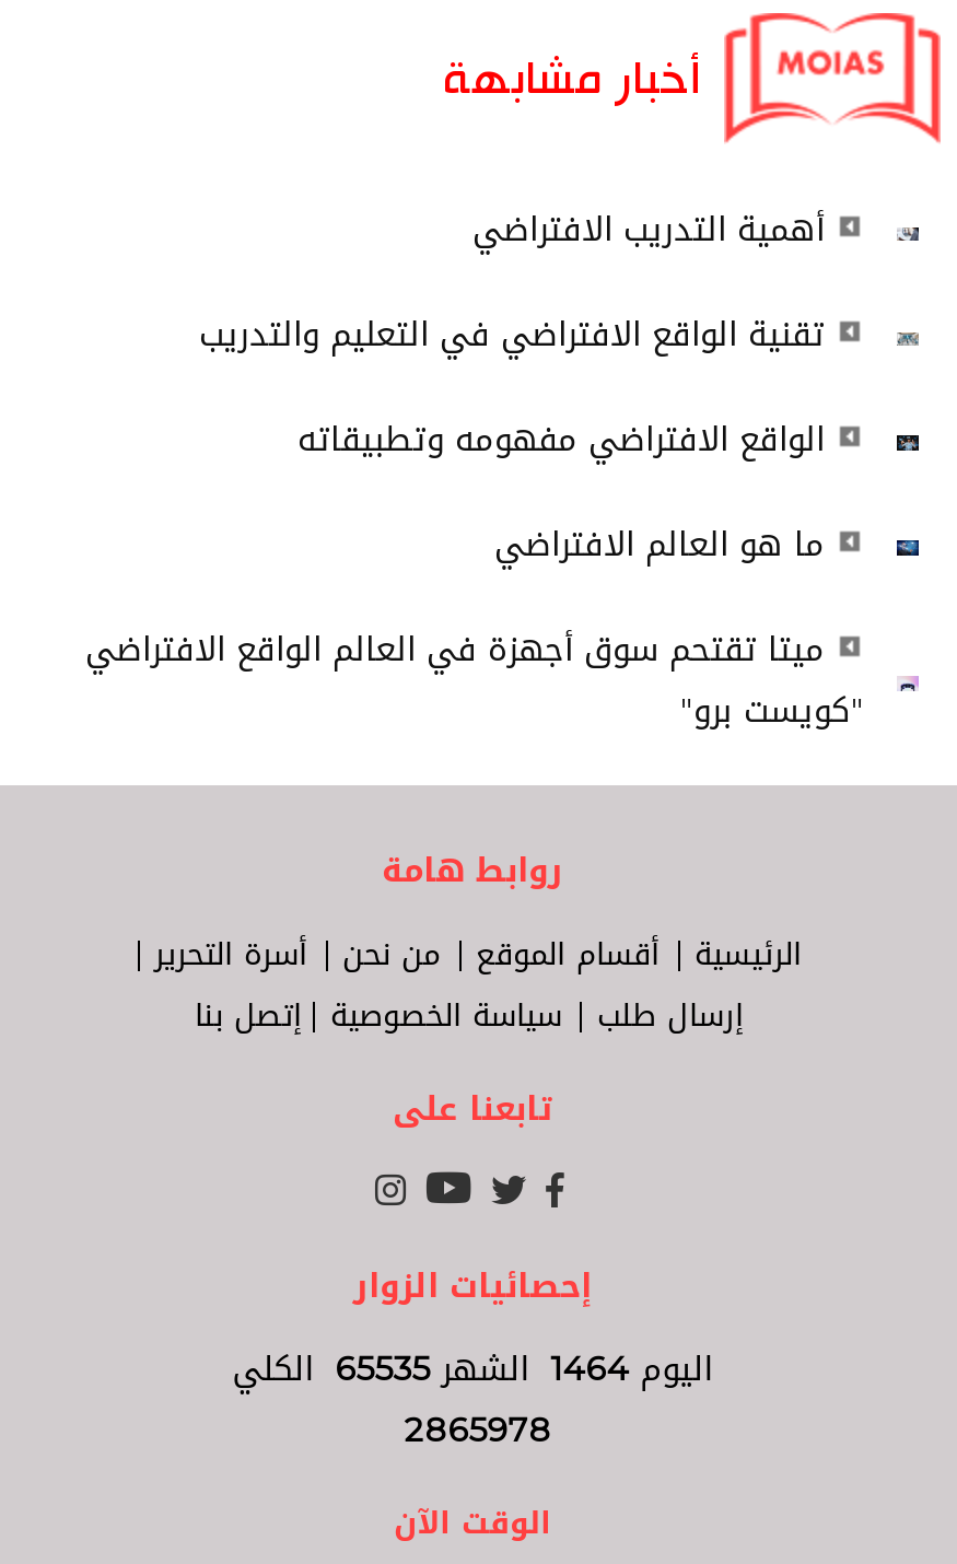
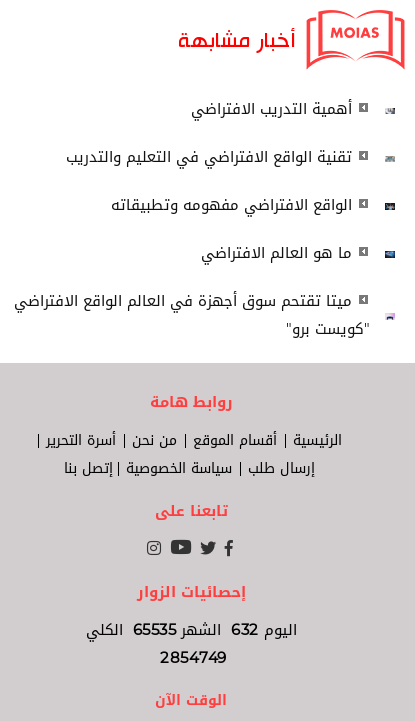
[232,1338,713,1399] اليوم 1464 الشهر 65535 الكلي -> [85,616,296,644] اليوم 632 الشهر 65535 الكلي
[404,1399,552,1460] 2865978 -> [160,644,227,672] 2854749

